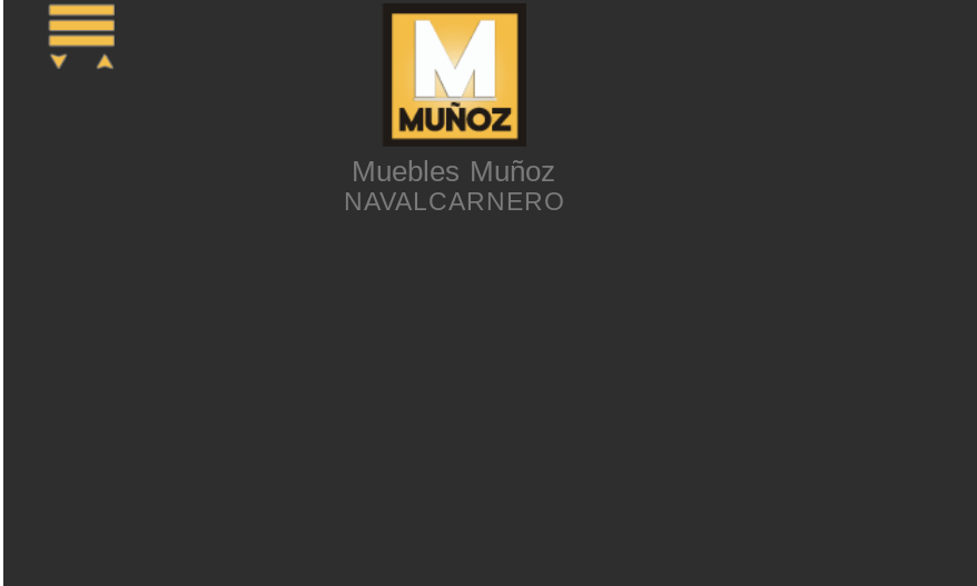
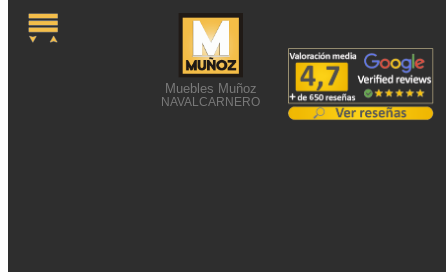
none -> [287,48,434,121] [image]

